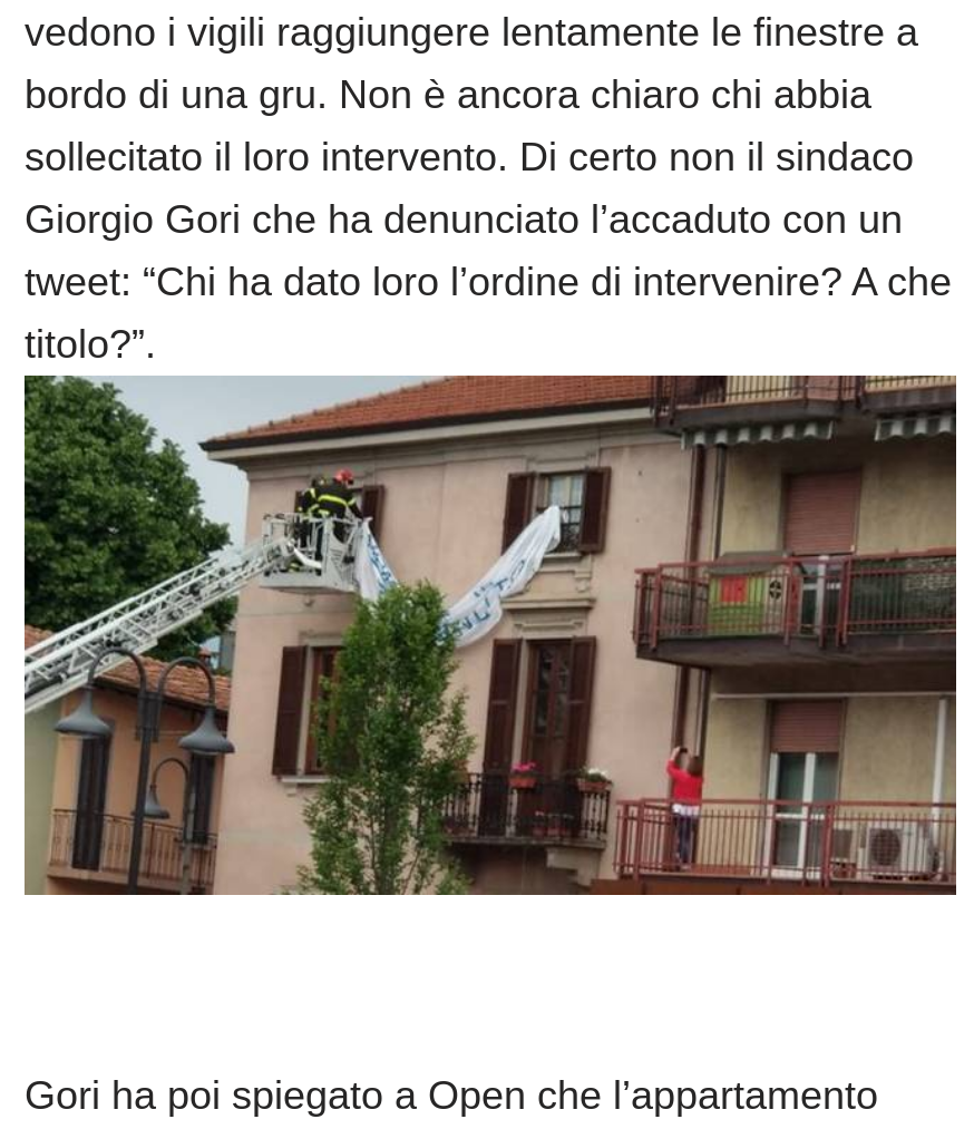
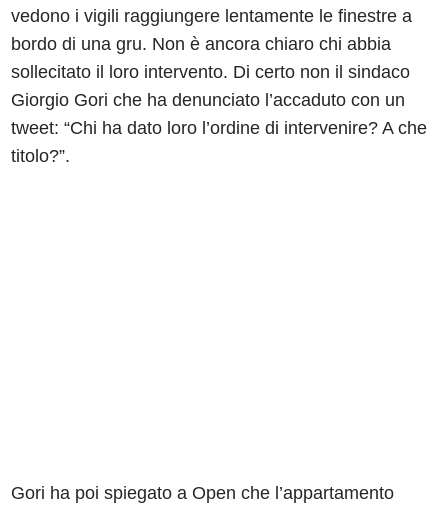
[22,373,958,897] [image] -> none

